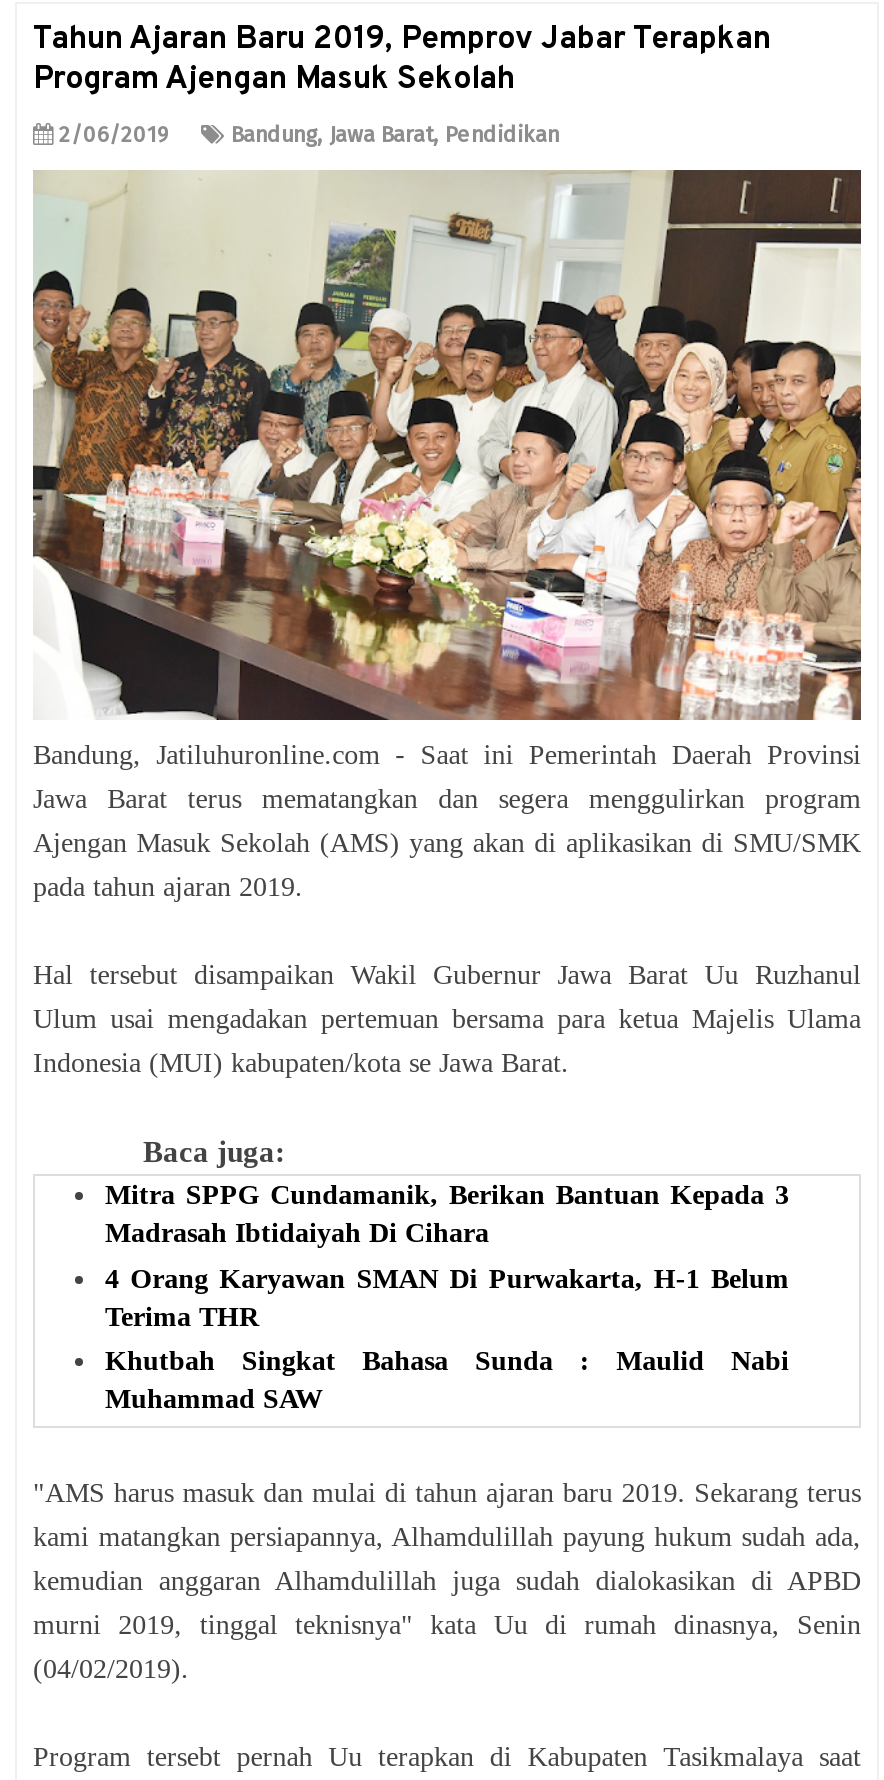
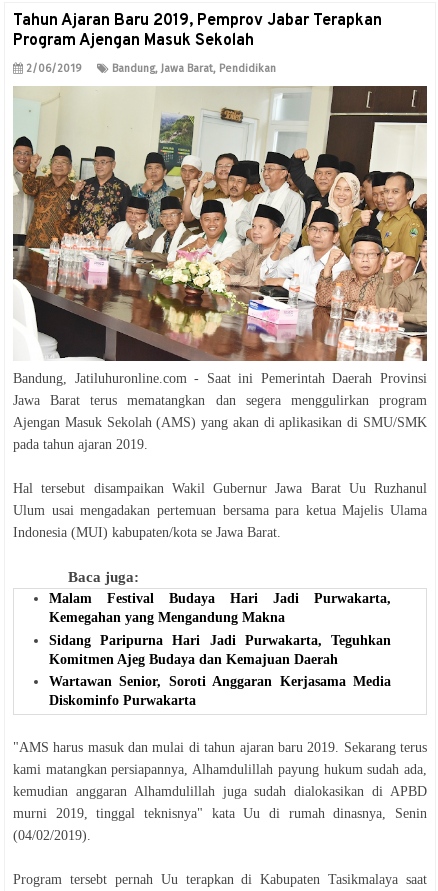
[105,1181,789,1249] Mitra SPPG Cundamanik, Berikan Bantuan Kepada 3 | Madrasah Ibtidaiyah Di Cihara -> [49,591,391,625] Malam Festival Budaya Hari Jadi Purwakarta, | Kemegahan yang Mengandung Makna
[105,1264,789,1332] 4 Orang Karyawan SMAN Di Purwakarta, H-1 Belum | Terima THR -> [49,633,391,667] Sidang Paripurna Hari Jadi Purwakarta, Teguhkan | Komitmen Ajeg Budaya dan Kemajuan Daerah
[105,1347,789,1415] Khutbah Singkat Bahasa Sunda : Maulid Nabi | Muhammad SAW -> [49,674,391,708] Wartawan Senior, Soroti Anggaran Kerjasama Media | Diskominfo Purwakarta

